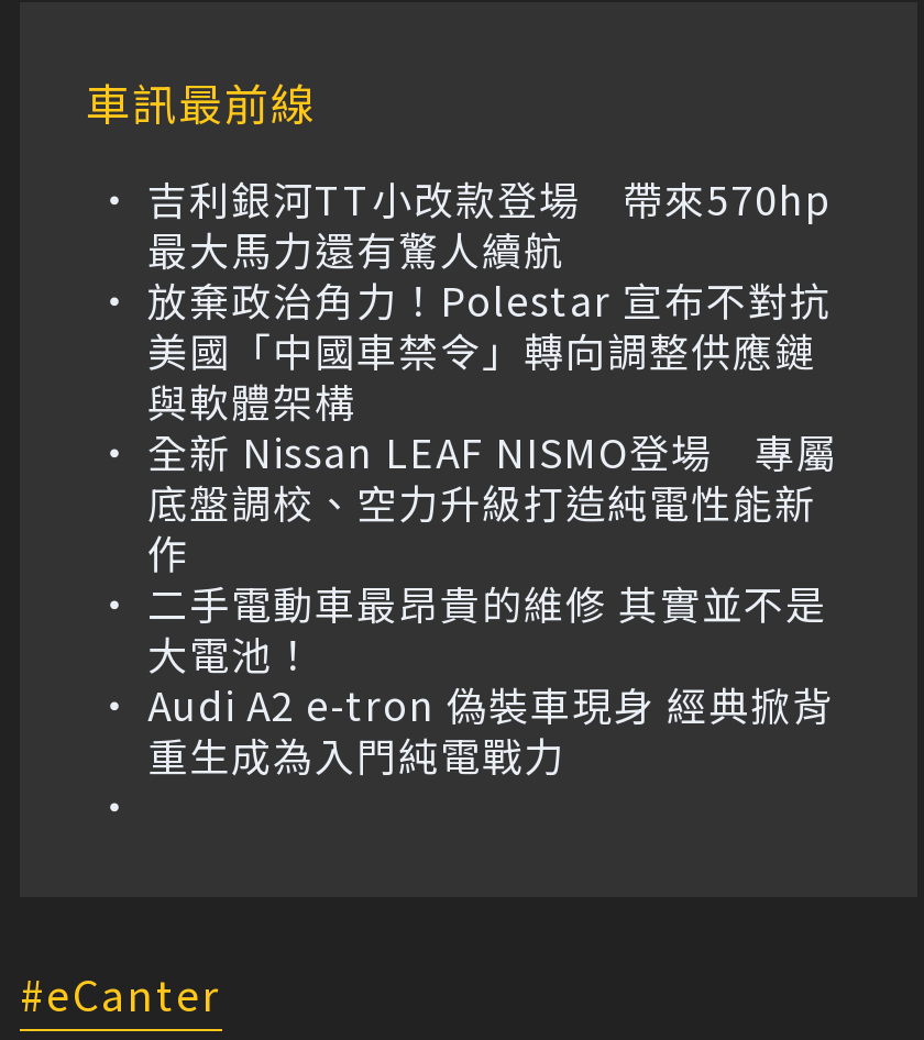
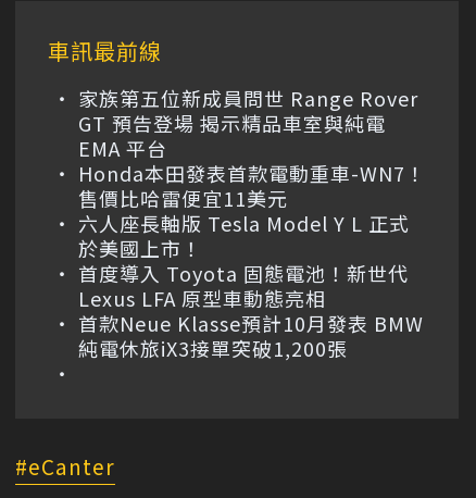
[147,170,838,783] 吉利銀河TT小改款登場 帶來570hp | 最大馬力還有驚人續航 | 放棄政治角力！Polestar 宣布不對抗 | 美國「中國車禁令」轉向調整供應鏈 | 與軟體架構 | 全新 Nissan LEAF NISMO登場 專屬 | 底盤調校、空力升級打造純電性能新 | 作 | 二手電動車最昂貴的維修 其實並不是 | 大電池！ | Audi A2 e-tron 偽裝車現身 經典掀背 | 重生成為入門純電戰力 -> [78,84,426,362] 家族第五位新成員問世 Range Rover | GT 預告登場 揭示精品車室與純電 | EMA 平台 | Honda本田發表首款電動重車-WN7！ | 售價比哈雷便宜11美元 | 六人座長軸版 Tesla Model Y L 正式 | 於美國上市！ | 首度導入 Toyota 固態電池！新世代 | Lexus LFA 原型車動態亮相 | 首款Neue Klasse預計10月發表 BMW | 純電休旅iX3接單突破1,200張

